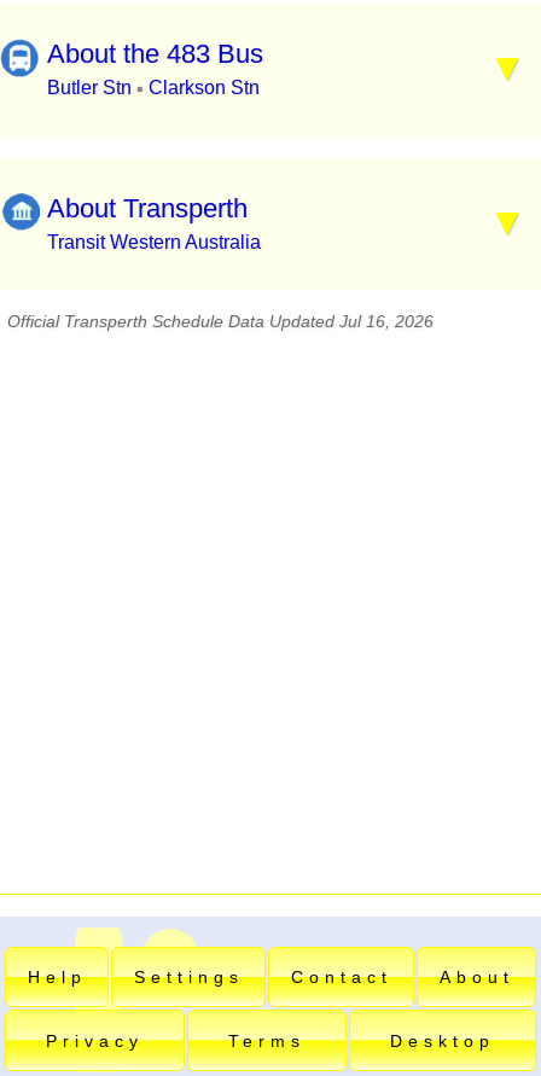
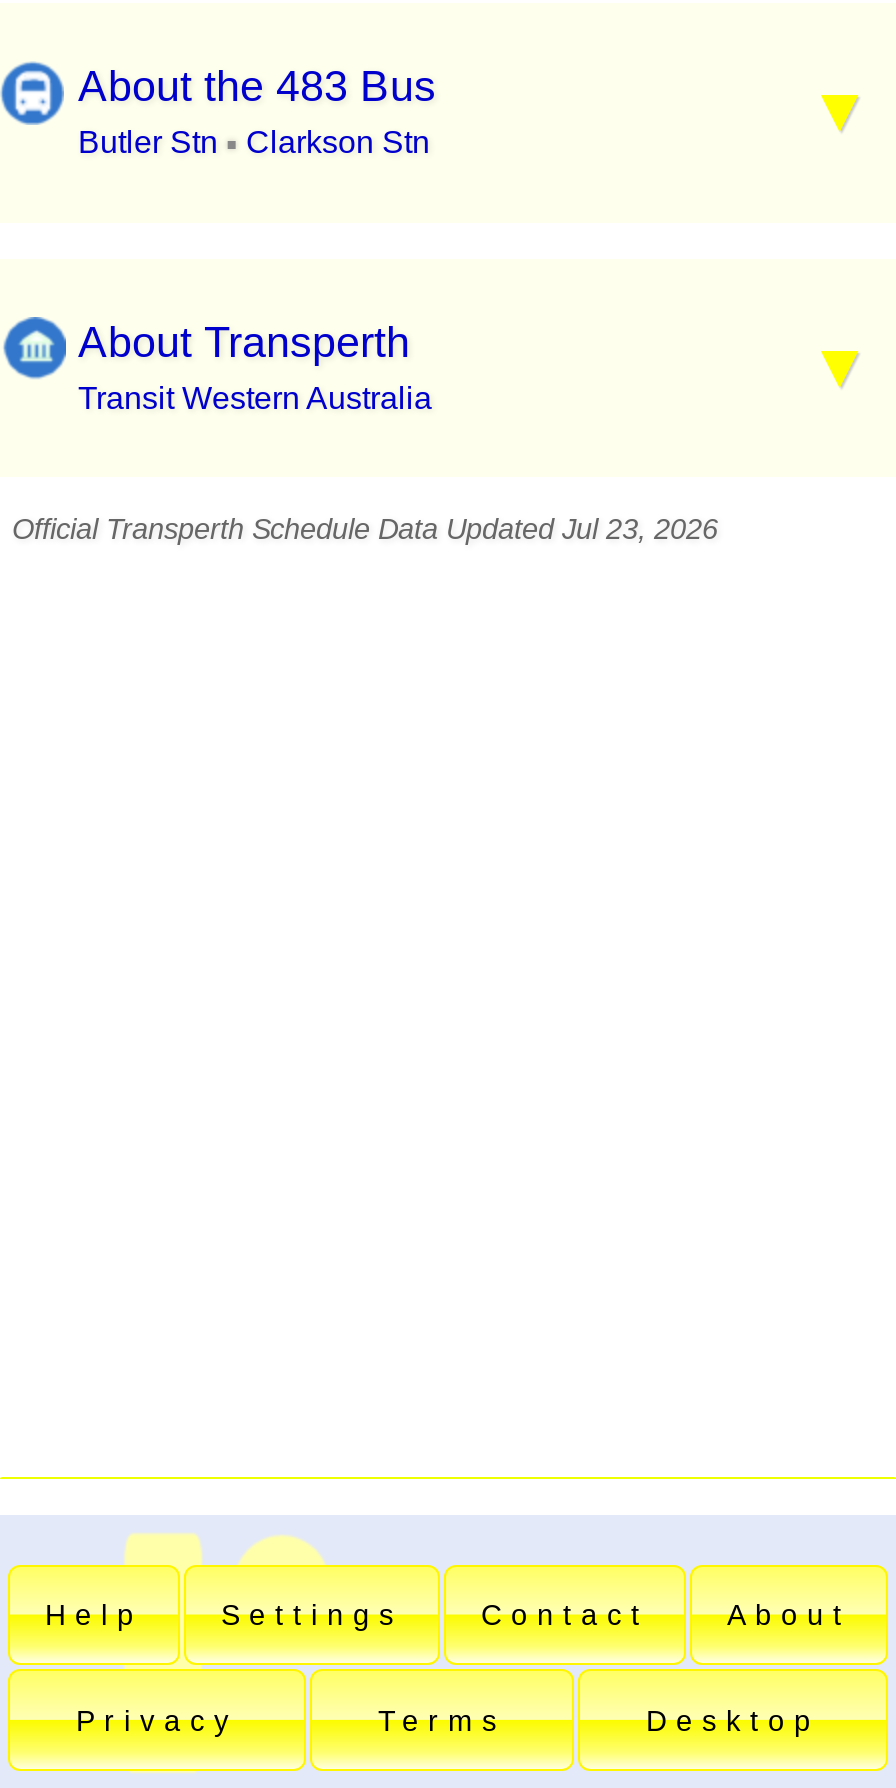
[7,312,434,331] Official Transperth Schedule Data Updated Jul 16, 2026 -> [12,514,718,546] Official Transperth Schedule Data Updated Jul 23, 2026

